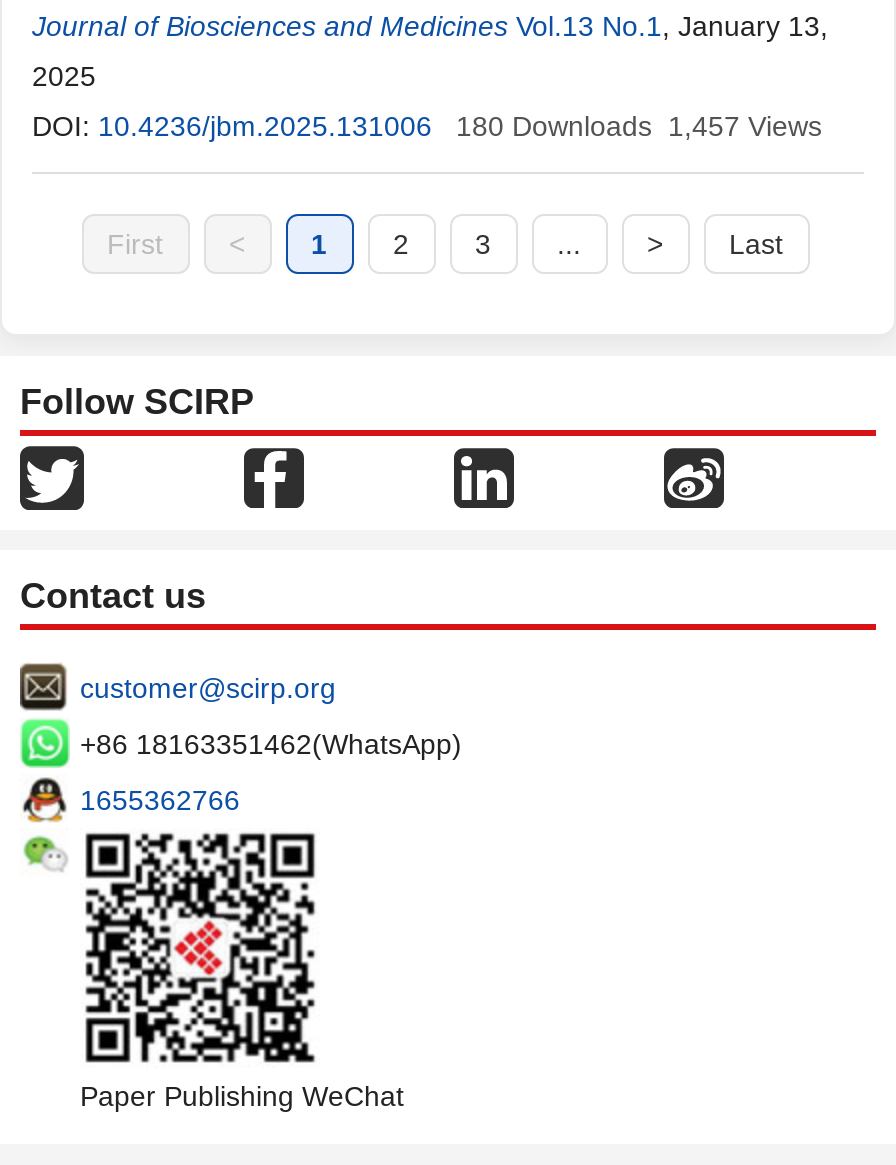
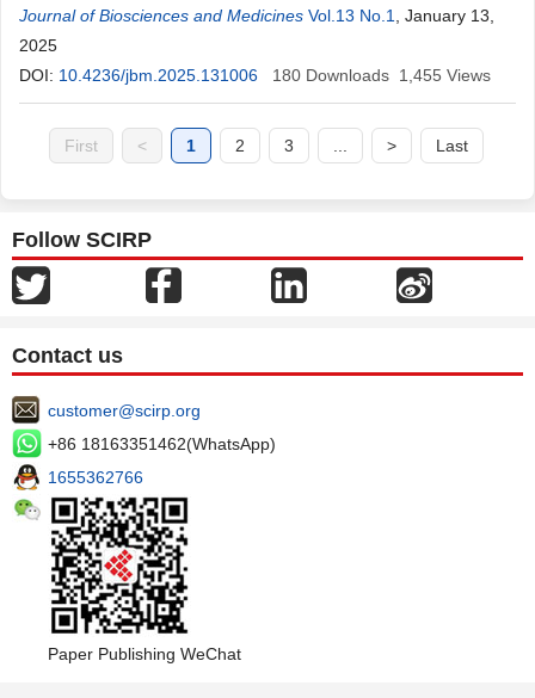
[456,111,822,143] 180 Downloads 1,457 Views -> [272,66,491,85] 180 Downloads 1,455 Views

